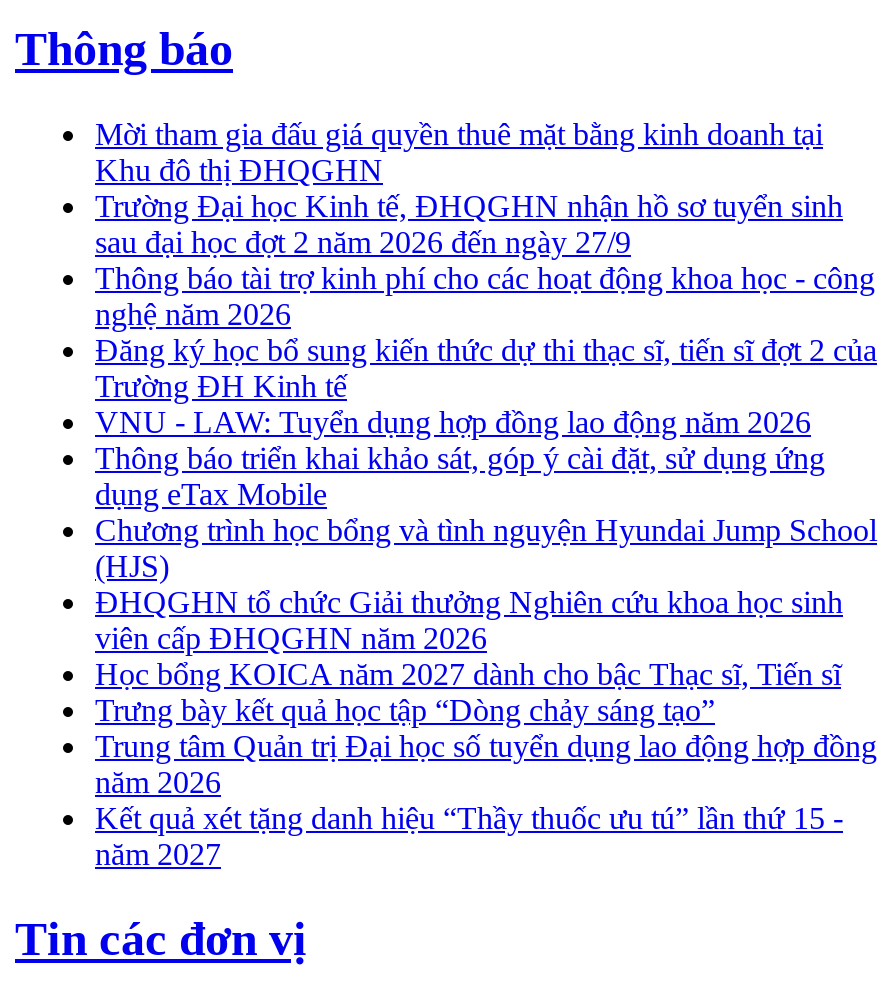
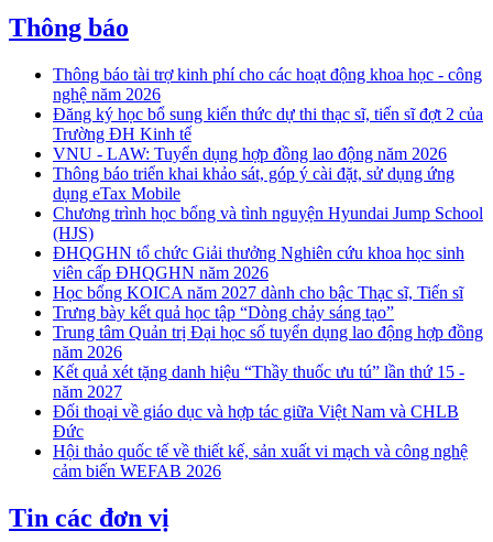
[95,117,843,259] Mời tham gia đấu giá quyền thuê mặt bằng kinh doanh tại | Khu đô thị ĐHQGHN | Trường Đại học Kinh tế, ĐHQGHN nhận hồ sơ tuyển sinh | sau đại học đợt 2 năm 2026 đến ngày 27/9 -> none
moved [95,261,877,871] -> [53,65,483,401]: Thông báo tài trợ kinh phí cho các hoạt động khoa học - công | nghệ năm 2026 | Đăng ký học bổ sung kiến thức dự thi thạc sĩ, tiến sĩ đợt 2 của | ... | Kết quả xét tặng danh hiệu “Thầy thuốc ưu tú” lần thứ 15 - | năm 2027
none -> [53,402,468,481] Đối thoại về giáo dục và hợp tác giữa Việt Nam và CHLB | Đức | Hội thảo quốc tế về thiết kế, sản xuất vi mạch và công nghệ | cảm biến WEFAB 2026

